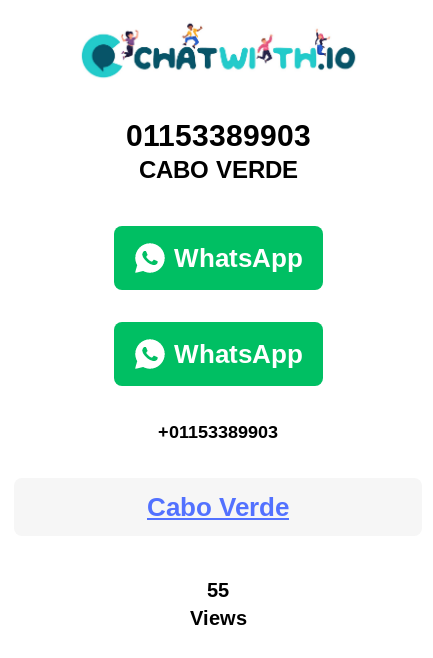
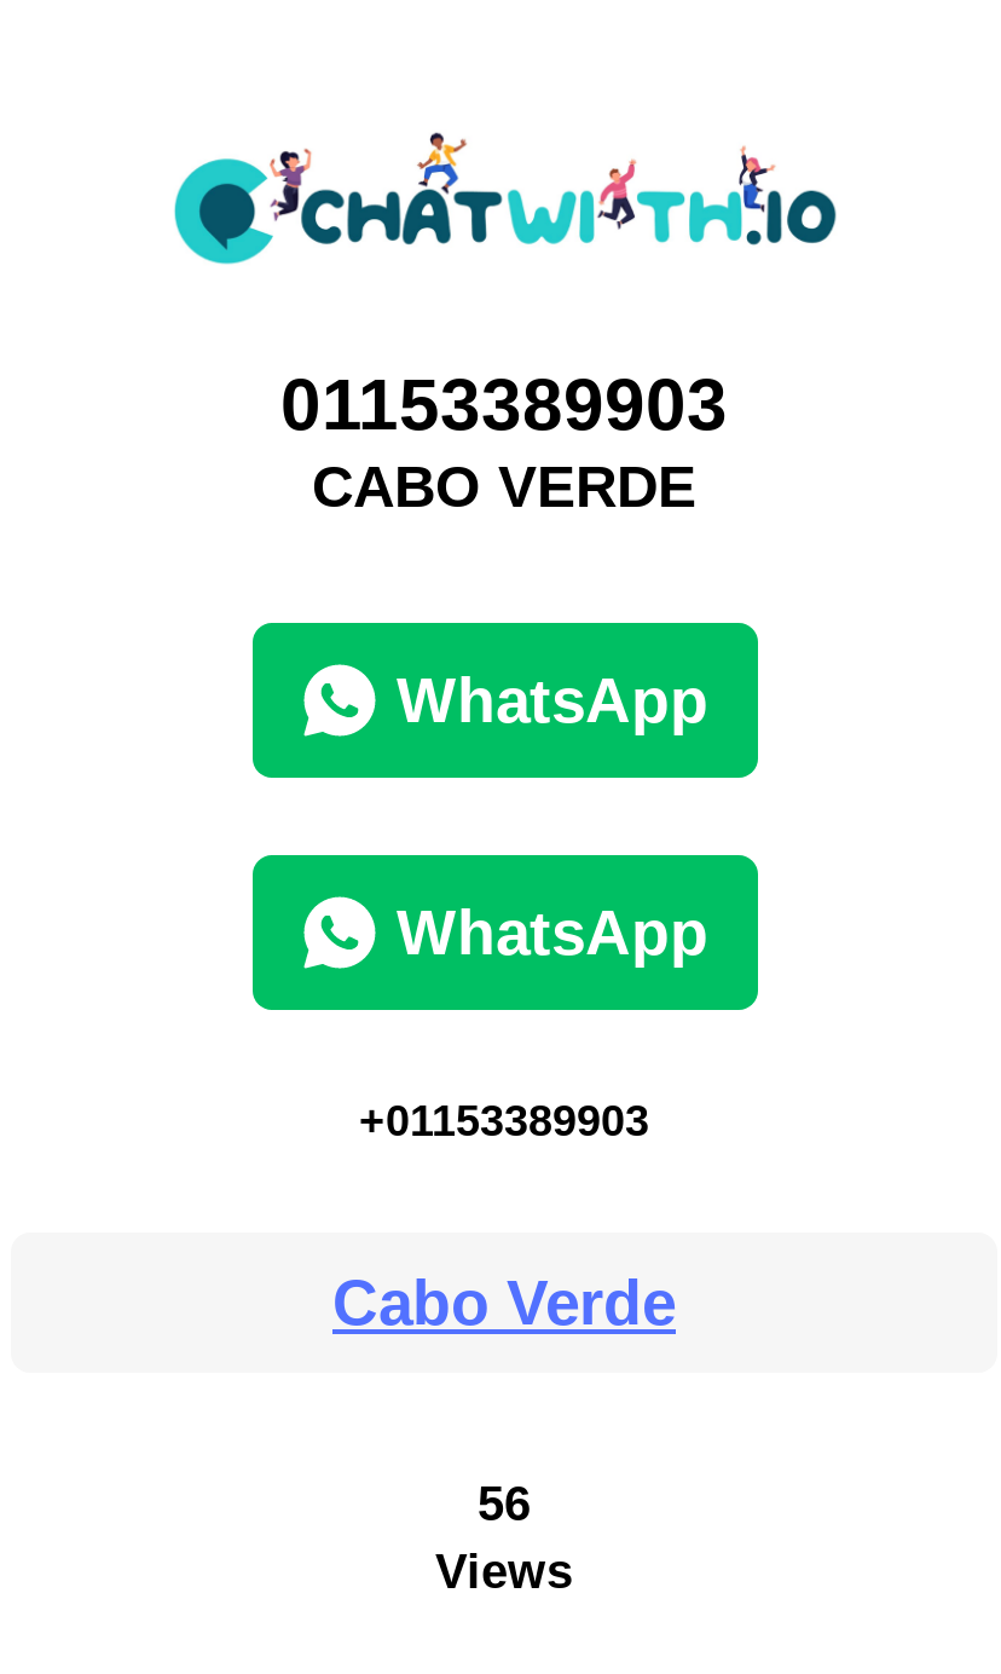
[207,579,229,601] 55 -> [478,1476,531,1530] 56

